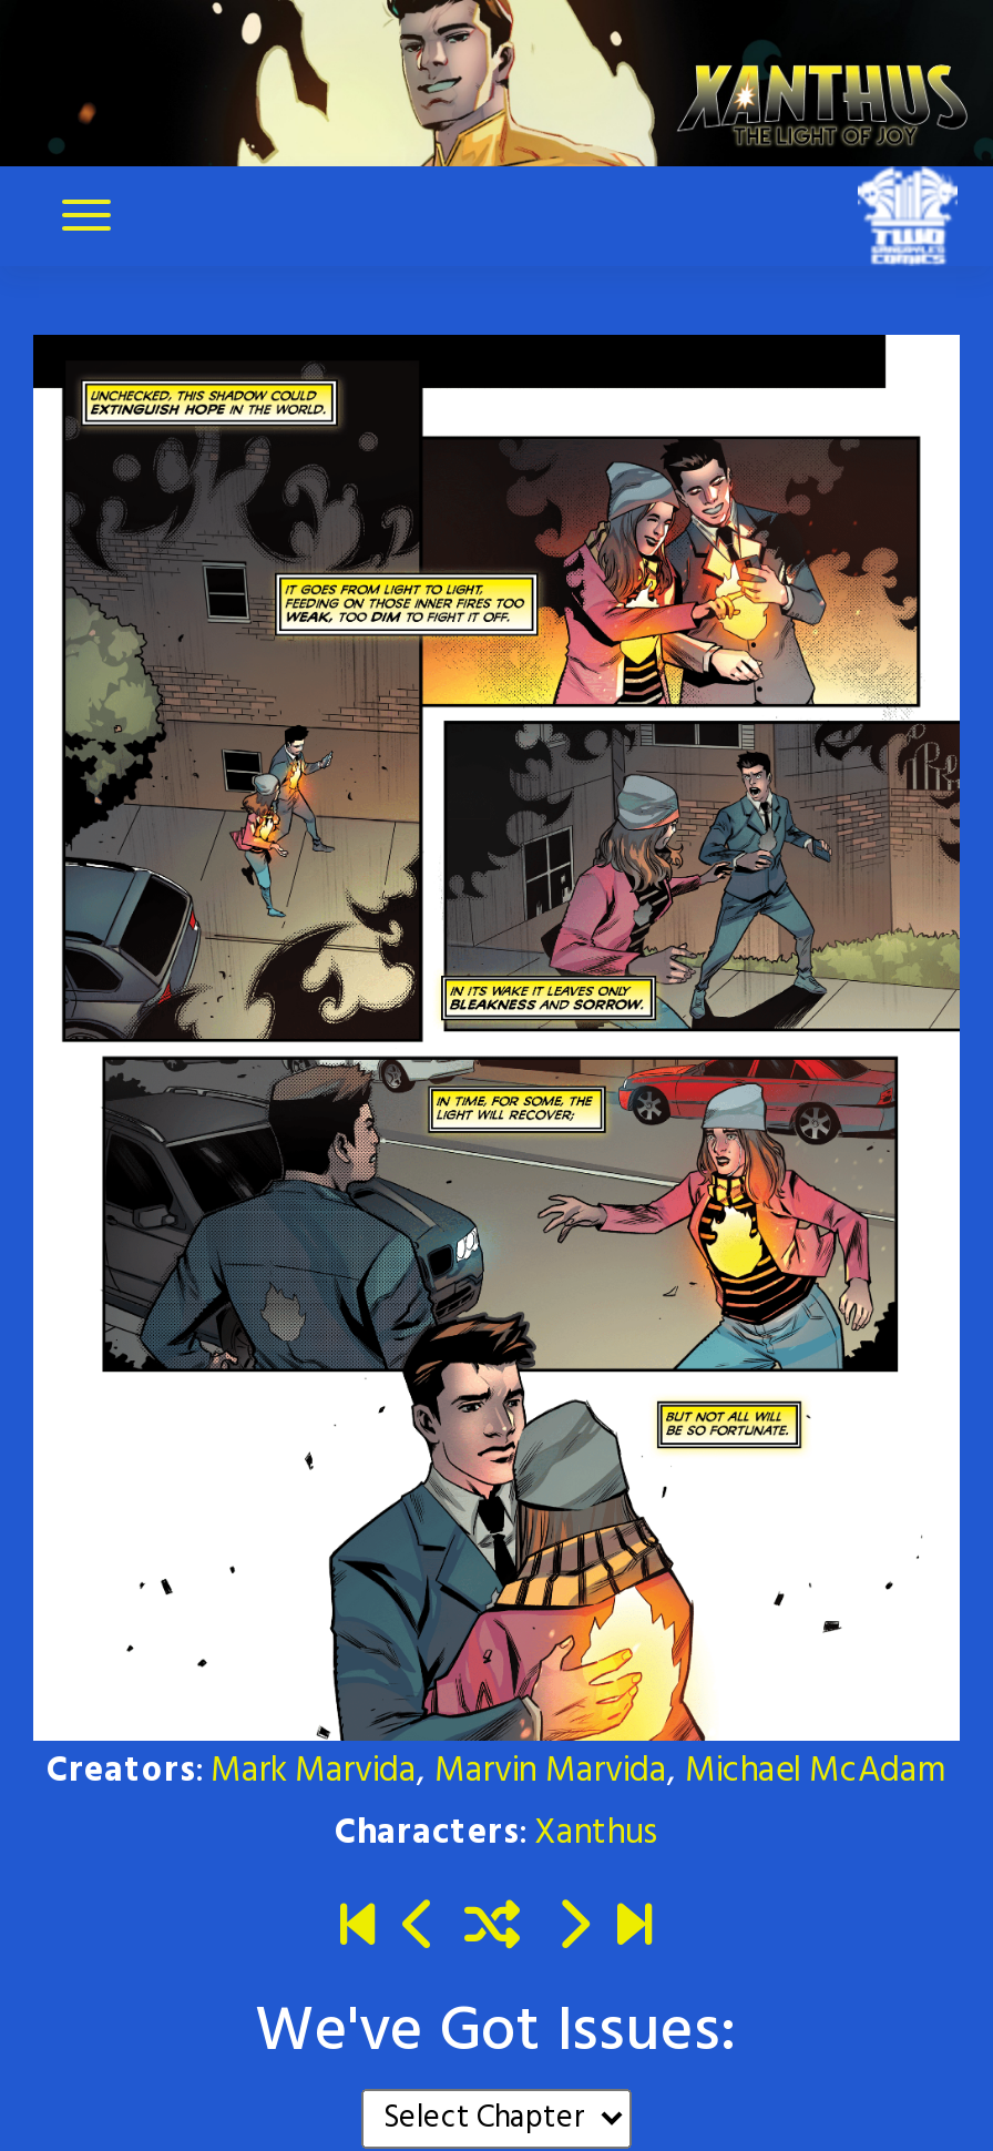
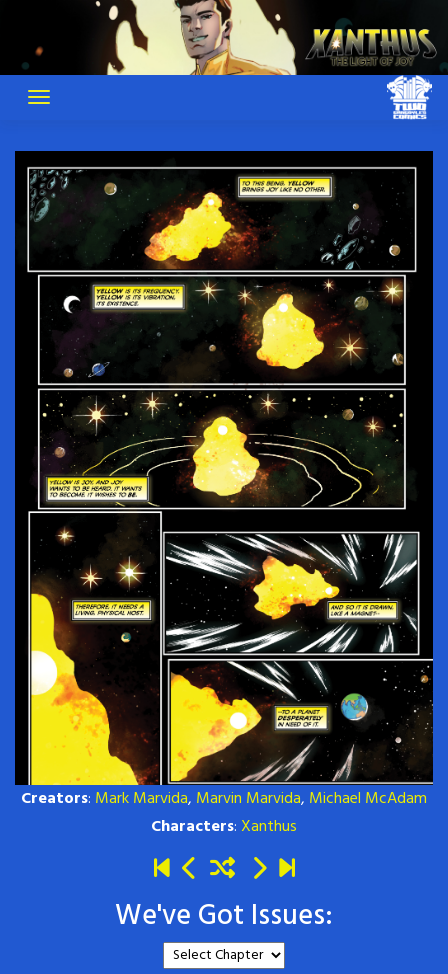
[31,333,962,1743] [image] -> [14,150,434,786] [image]

